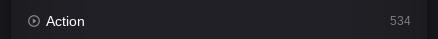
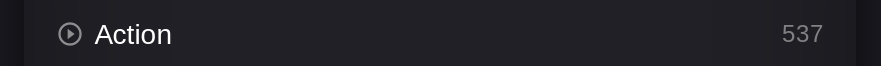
[390,14,411,28] 534 -> [782,19,824,47] 537

